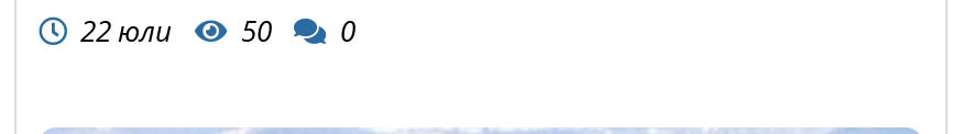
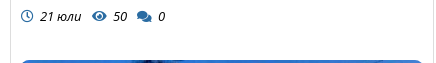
[74,11,355,50] 22 юли 50 0 -> [37,7,165,25] 21 юли 50 0

